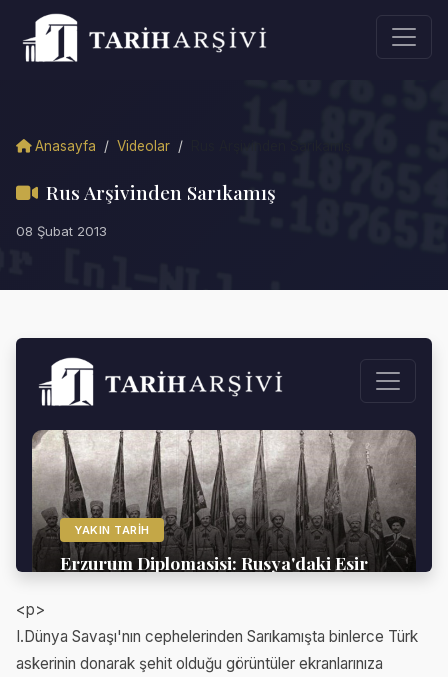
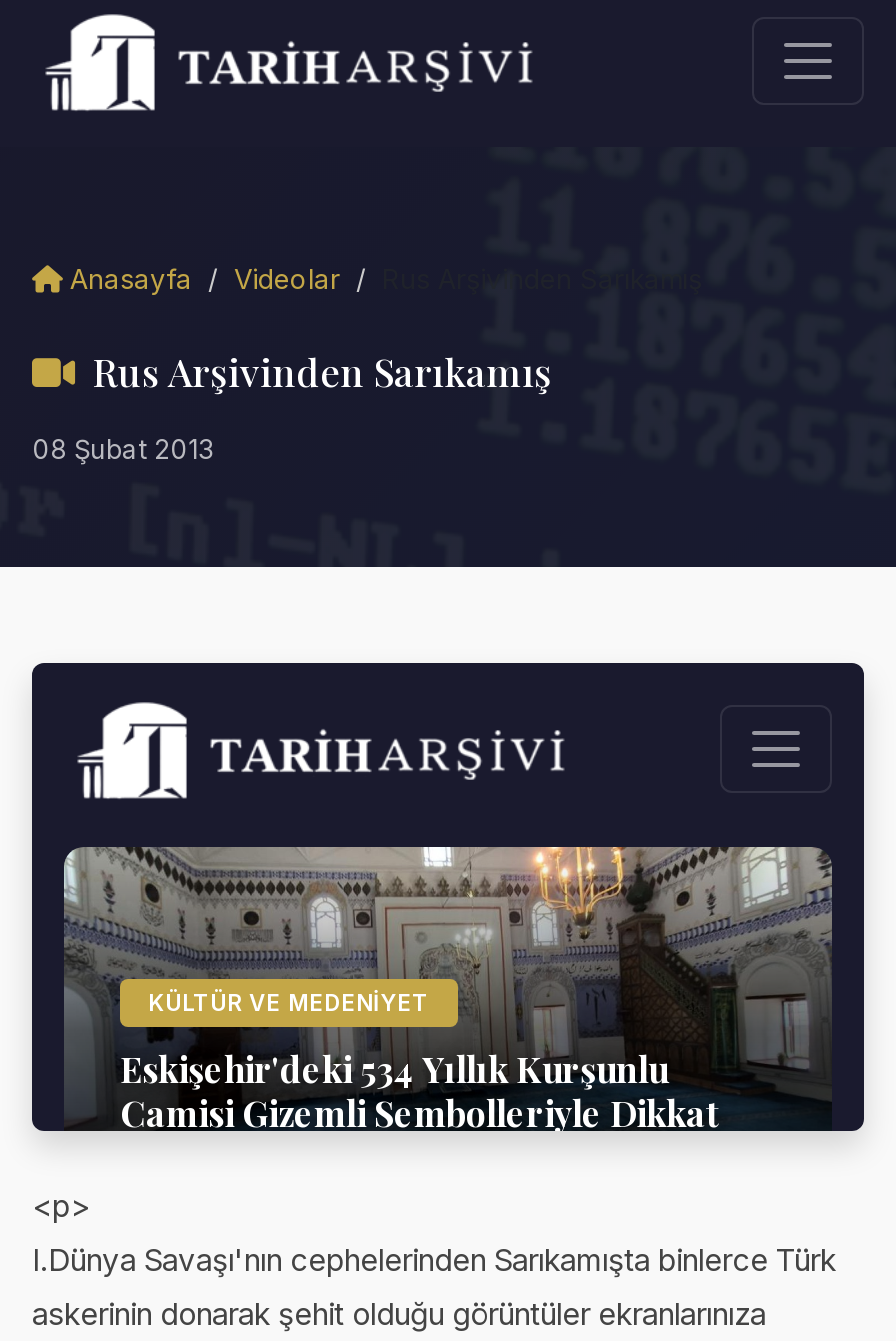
[32,429,415,572] [image] -> [64,845,828,1131] [image]

